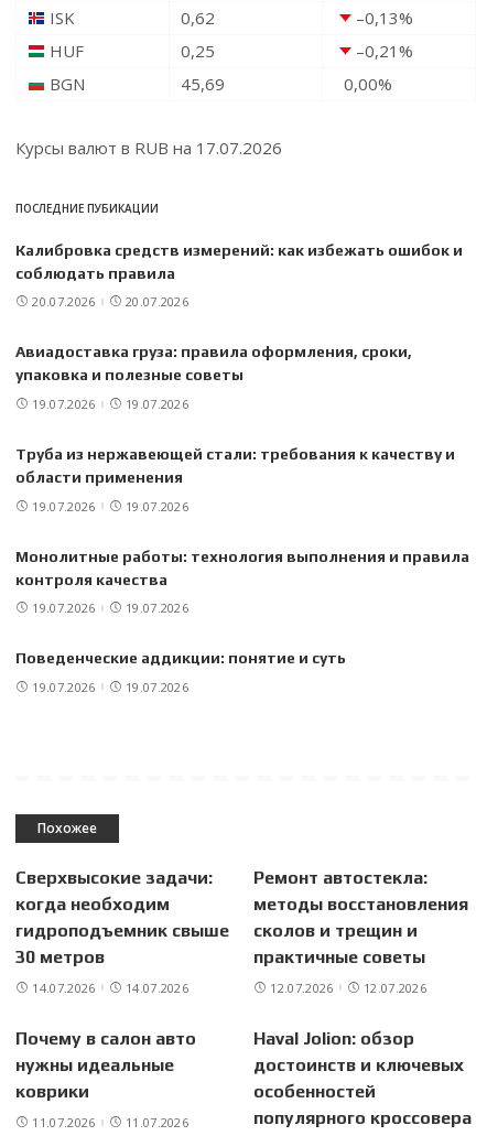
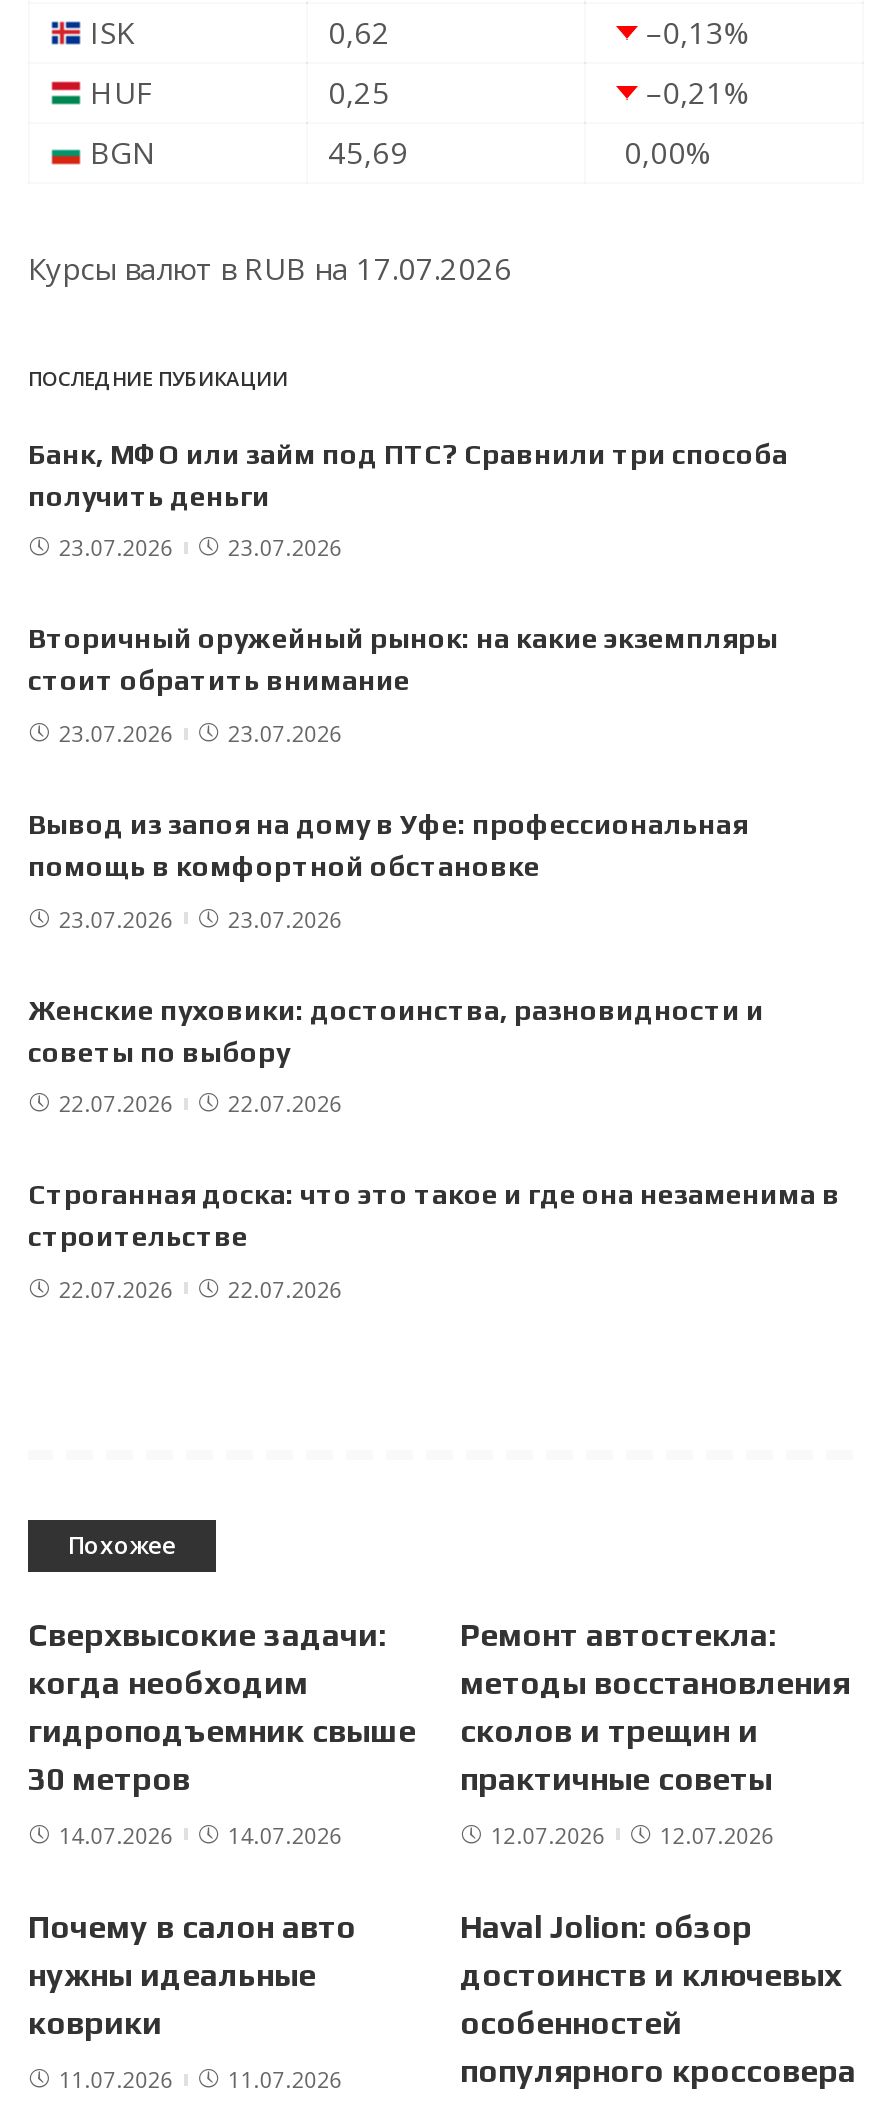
[15,241,463,282] Калибровка средств измерений: как избежать ошибок и | соблюдать правила -> [28,437,788,511] Банк, МФО или займ под ПТС? Сравнили три способа | получить деньги
[32,294,189,310] 20.07.2026 | 20.07.2026 -> [59,533,342,563] 23.07.2026 | 23.07.2026
[15,343,412,384] Авиадоставка груза: правила оформления, сроки, | упаковка и полезные советы -> [28,622,778,696] Вторичный оружейный рынок: на какие экземпляры | стоит обратить внимание
[32,396,189,412] 19.07.2026 | 19.07.2026 -> [59,718,342,748] 23.07.2026 | 23.07.2026
[15,445,455,486] Труба из нержавеющей стали: требования к качеству и | области применения -> [28,808,748,882] Вывод из запоя на дому в Уфе: профессиональная | помощь в комфортной обстановке
[32,498,189,514] 19.07.2026 | 19.07.2026 -> [59,903,342,933] 23.07.2026 | 23.07.2026
[15,547,469,588] Монолитные работы: технология выполнения и правила | контроля качества -> [28,993,764,1067] Женские пуховики: достоинства, разновидности и | советы по выбору
[32,600,189,616] 19.07.2026 | 19.07.2026 -> [59,1089,342,1119] 22.07.2026 | 22.07.2026
[15,649,346,667] Поведенческие аддикции: понятие и суть -> [28,1178,840,1252] Строганная доска: что это такое и где она незаменима в | строительстве
[32,679,189,695] 19.07.2026 | 19.07.2026 -> [59,1274,342,1304] 22.07.2026 | 22.07.2026

